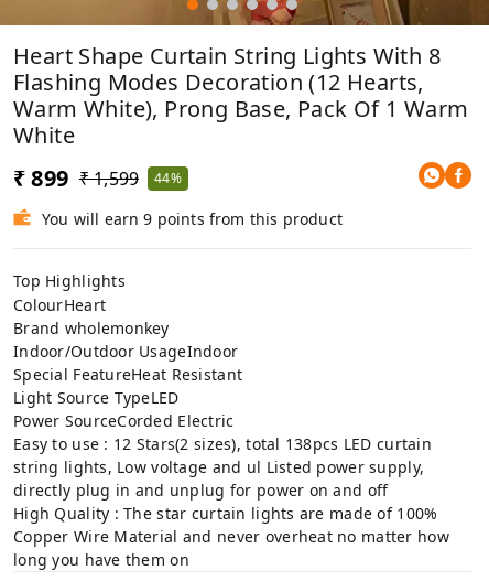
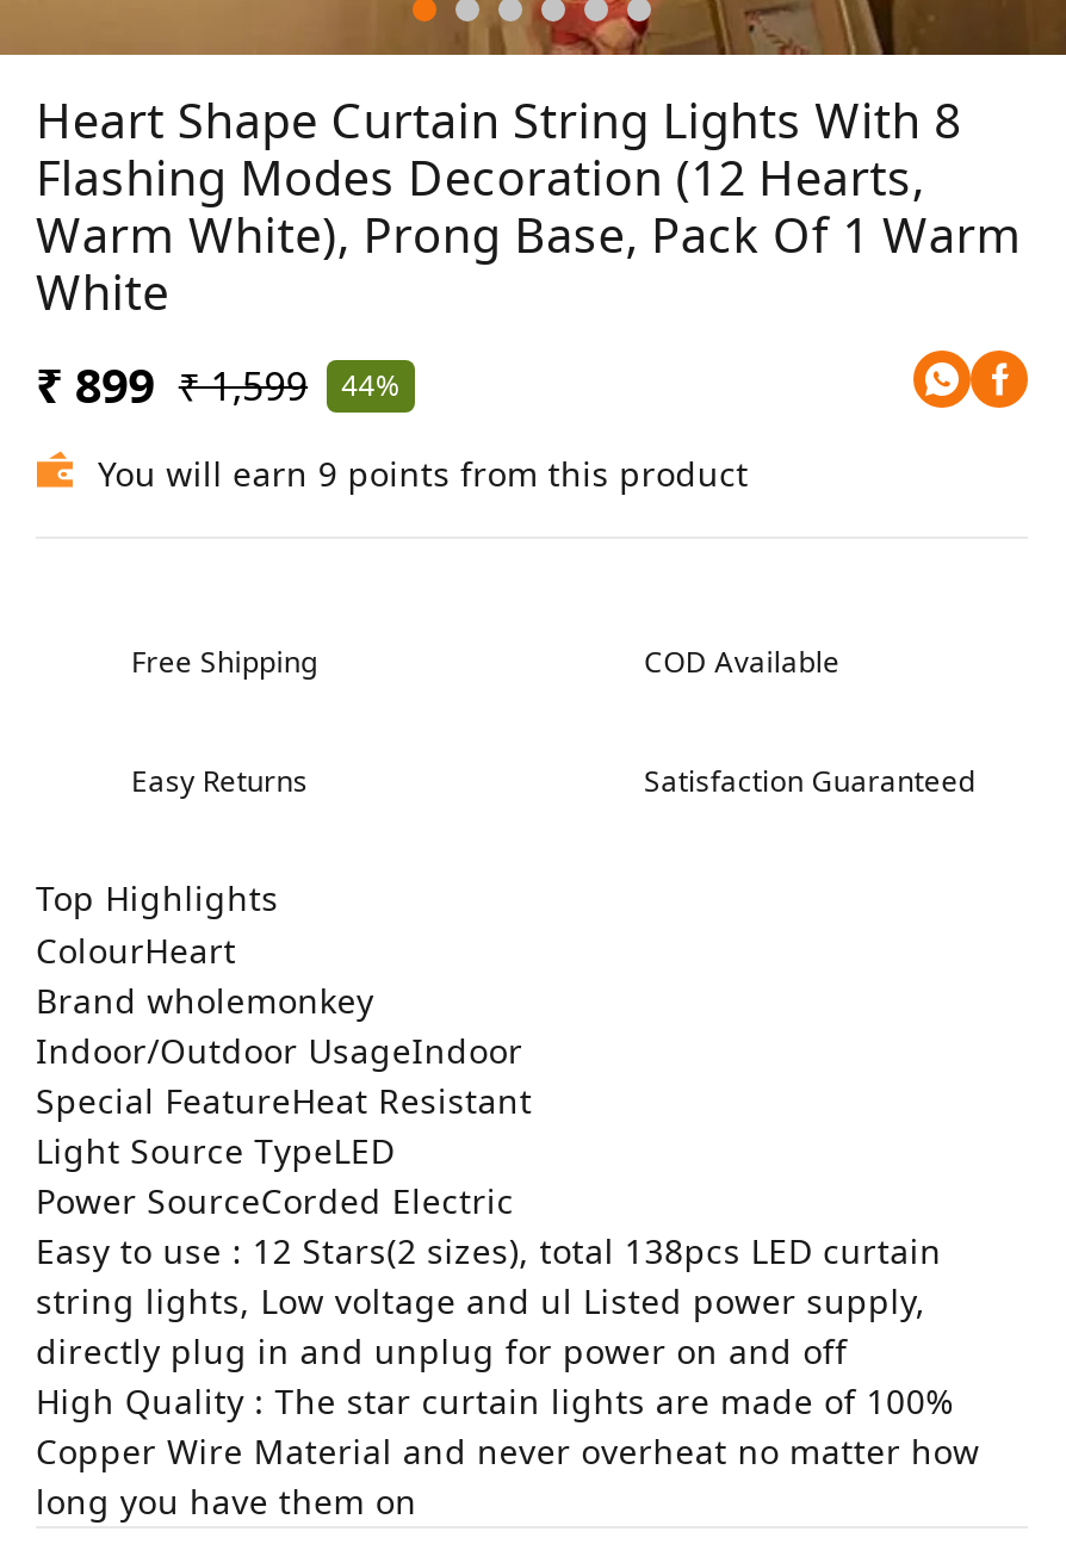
none -> [131,641,975,801] Free Shipping | COD Available | Easy Returns | Satisfaction Guaranteed

